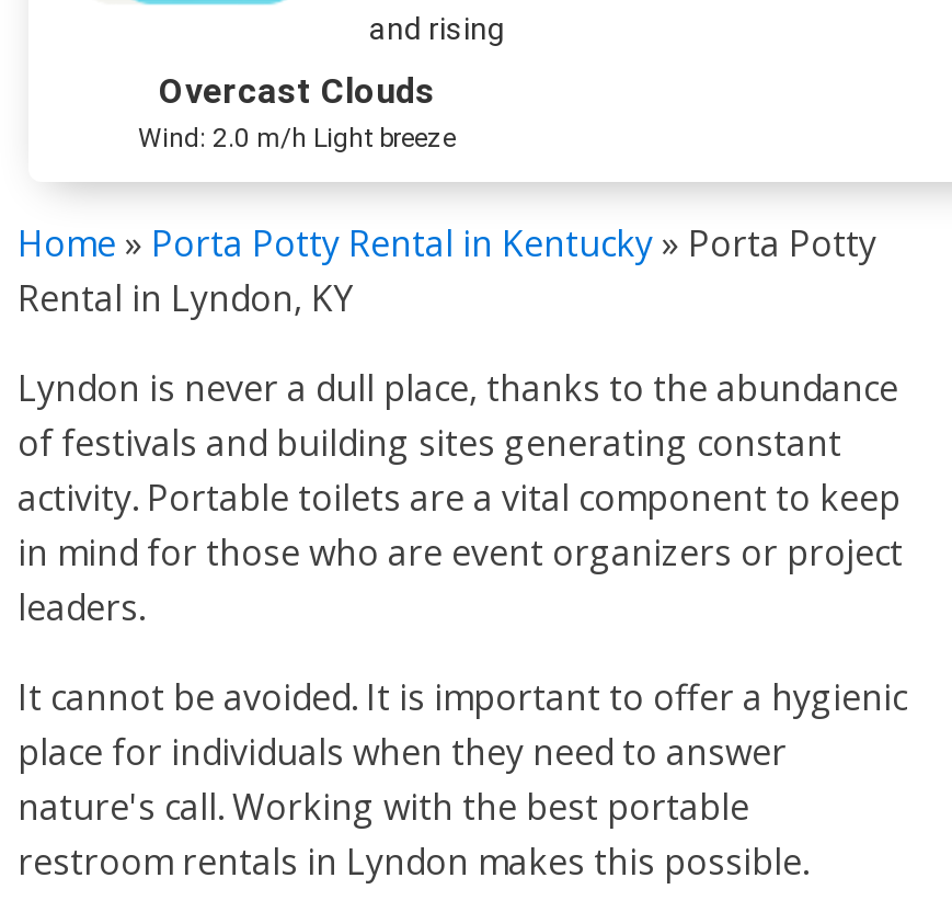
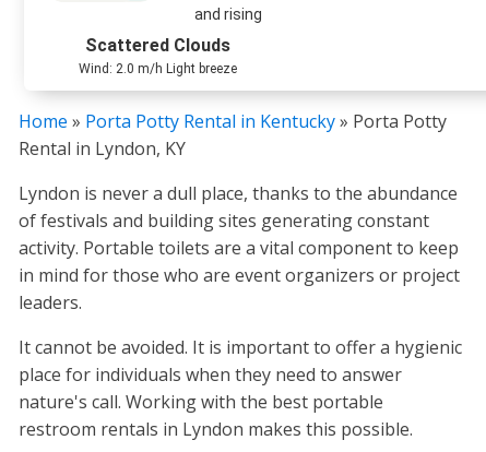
[159,71,435,113] Overcast Clouds -> [85,35,230,56] Scattered Clouds

